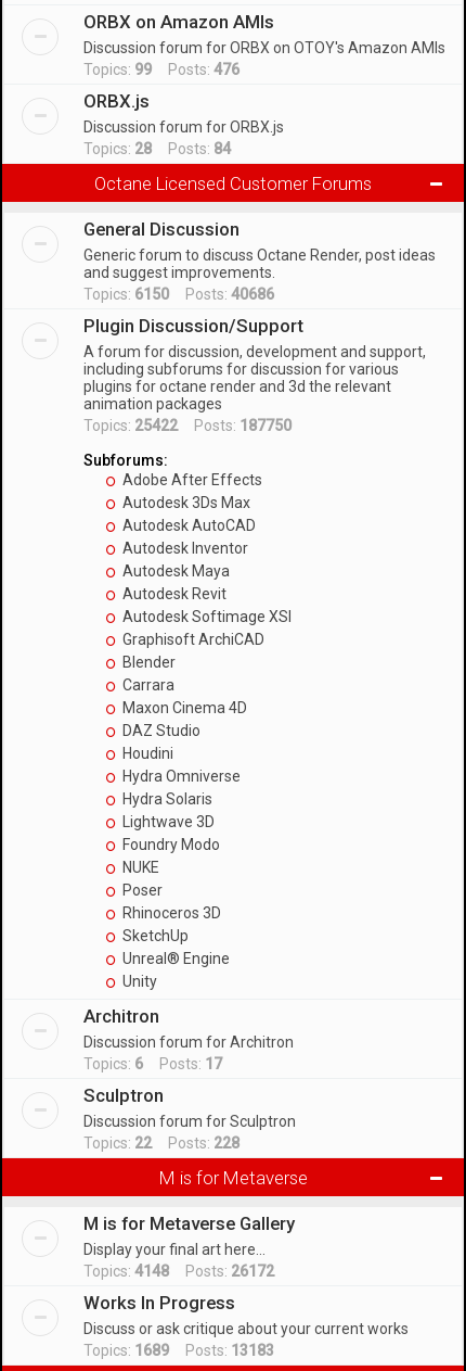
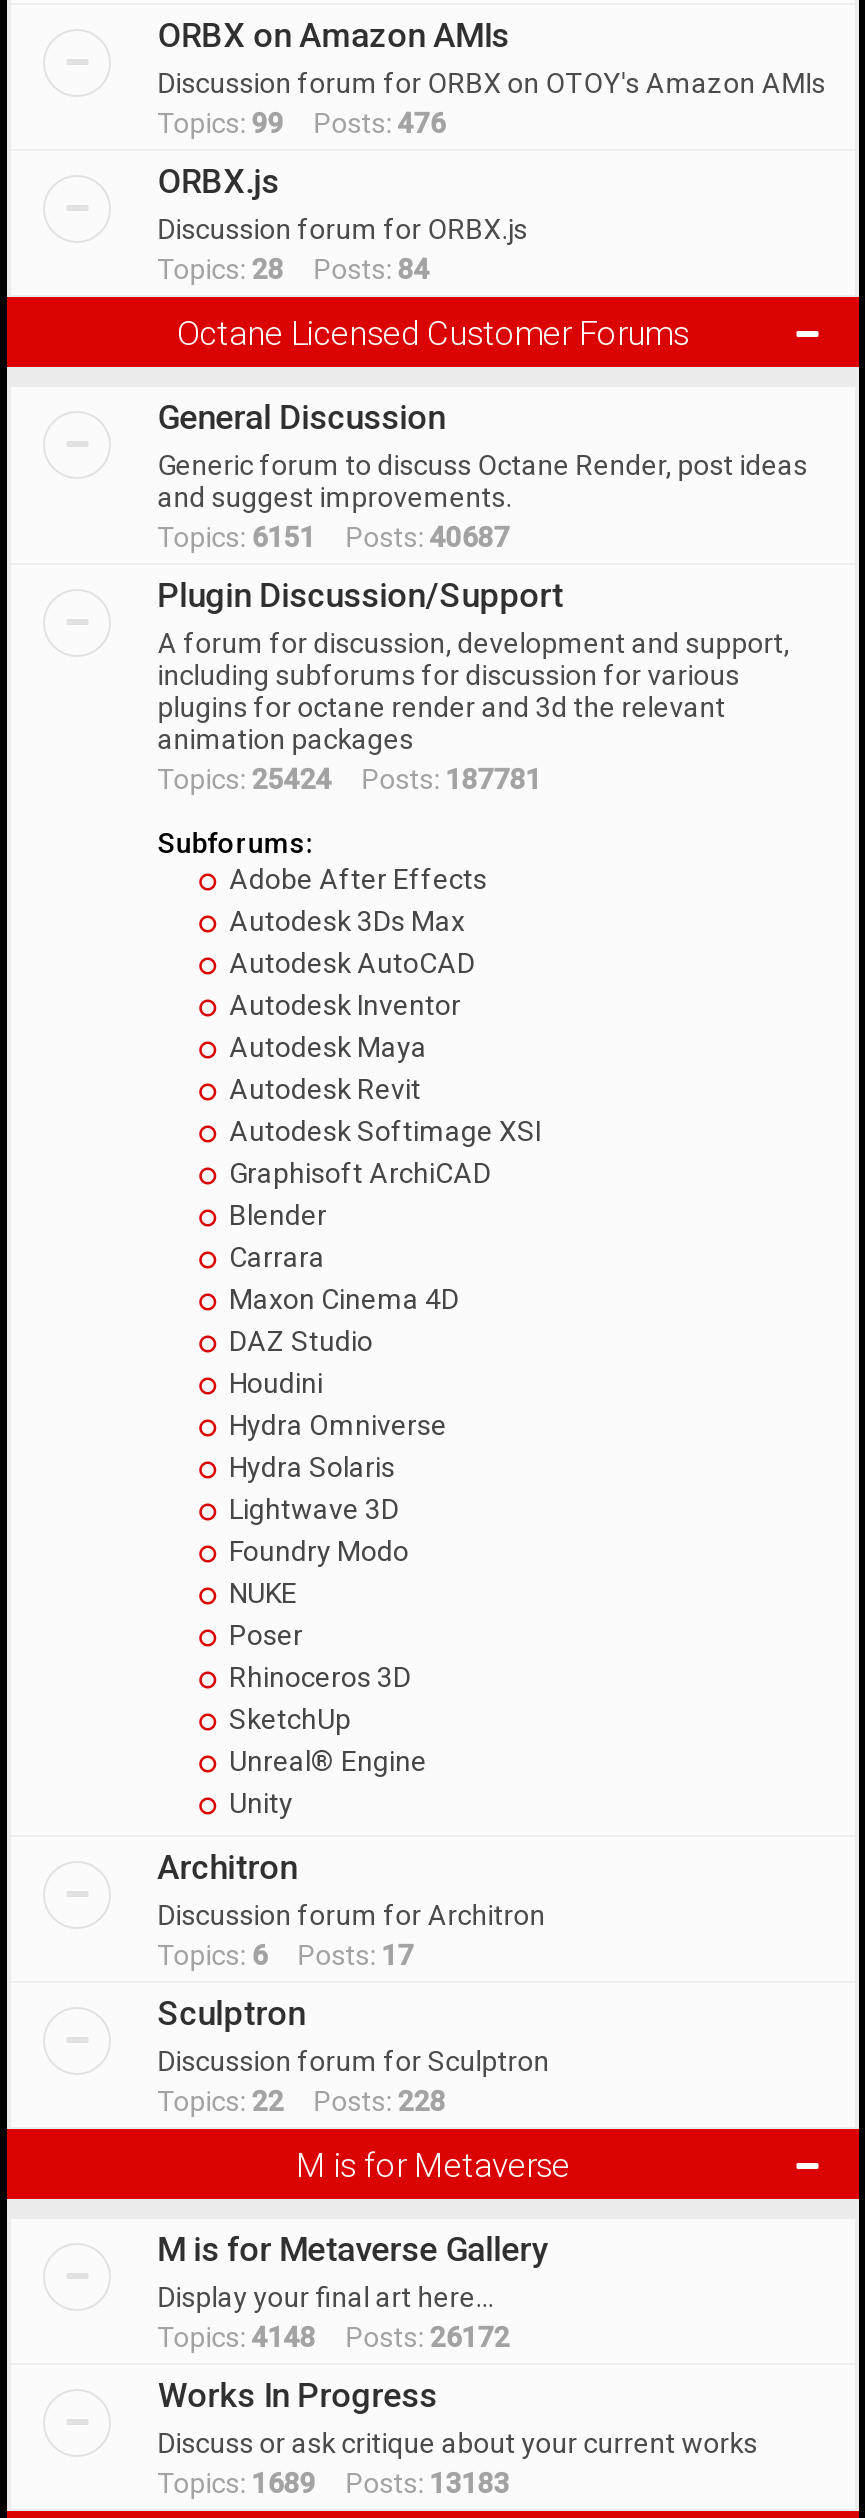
[84,285,274,303] Topics: 6150 Posts: 40686 -> [157,521,509,553] Topics: 6151 Posts: 40687
[84,417,292,434] Topics: 25422 Posts: 187750 -> [157,763,541,795] Topics: 25424 Posts: 187781

